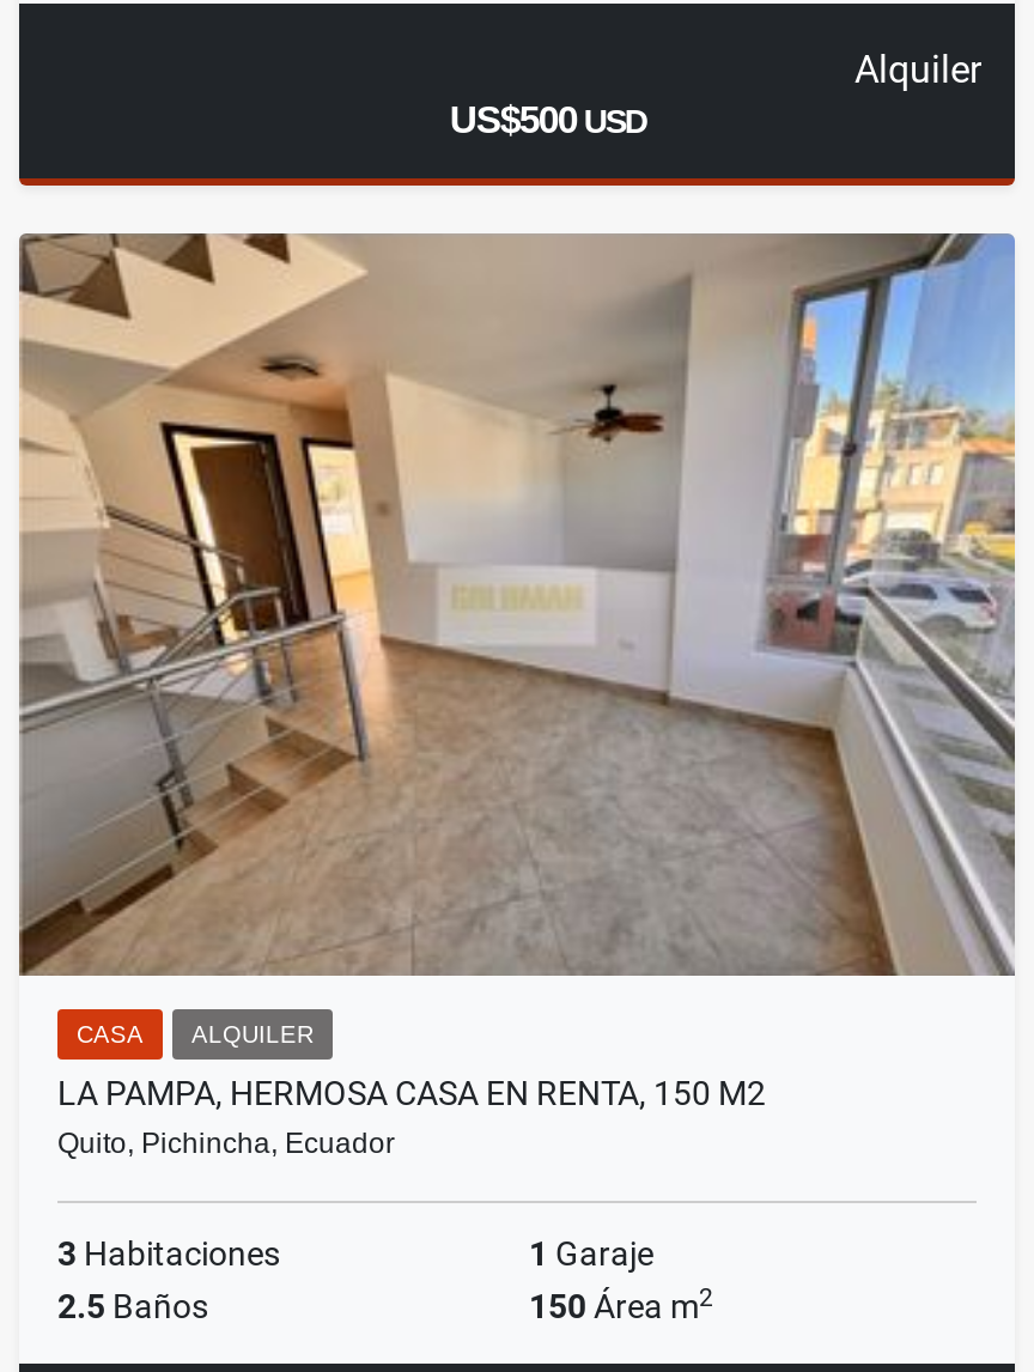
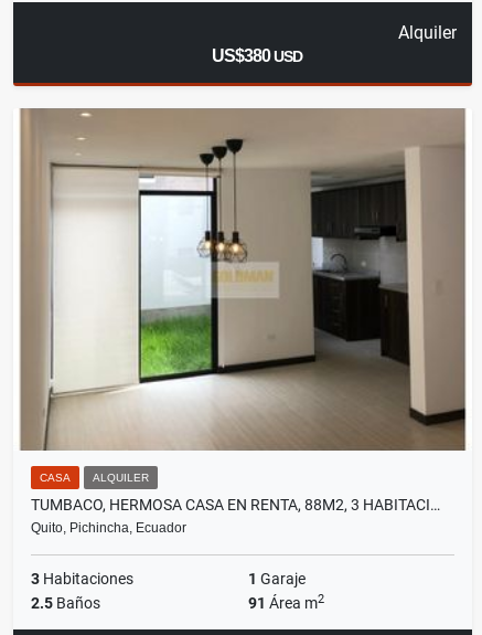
[450,100,646,141] US$500 USD -> [212,47,302,65] US$380 USD
[17,231,1017,978] [image] -> [13,108,472,451] [image]
[57,1074,766,1113] LA PAMPA, HERMOSA CASA EN RENTA, 150 M2 -> [31,496,440,514] TUMBACO, HERMOSA CASA EN RENTA, 88M2, 3 HABITACI…
[529,1282,713,1326] 150 Área m2 -> [248,592,324,612] 91 Área m2

